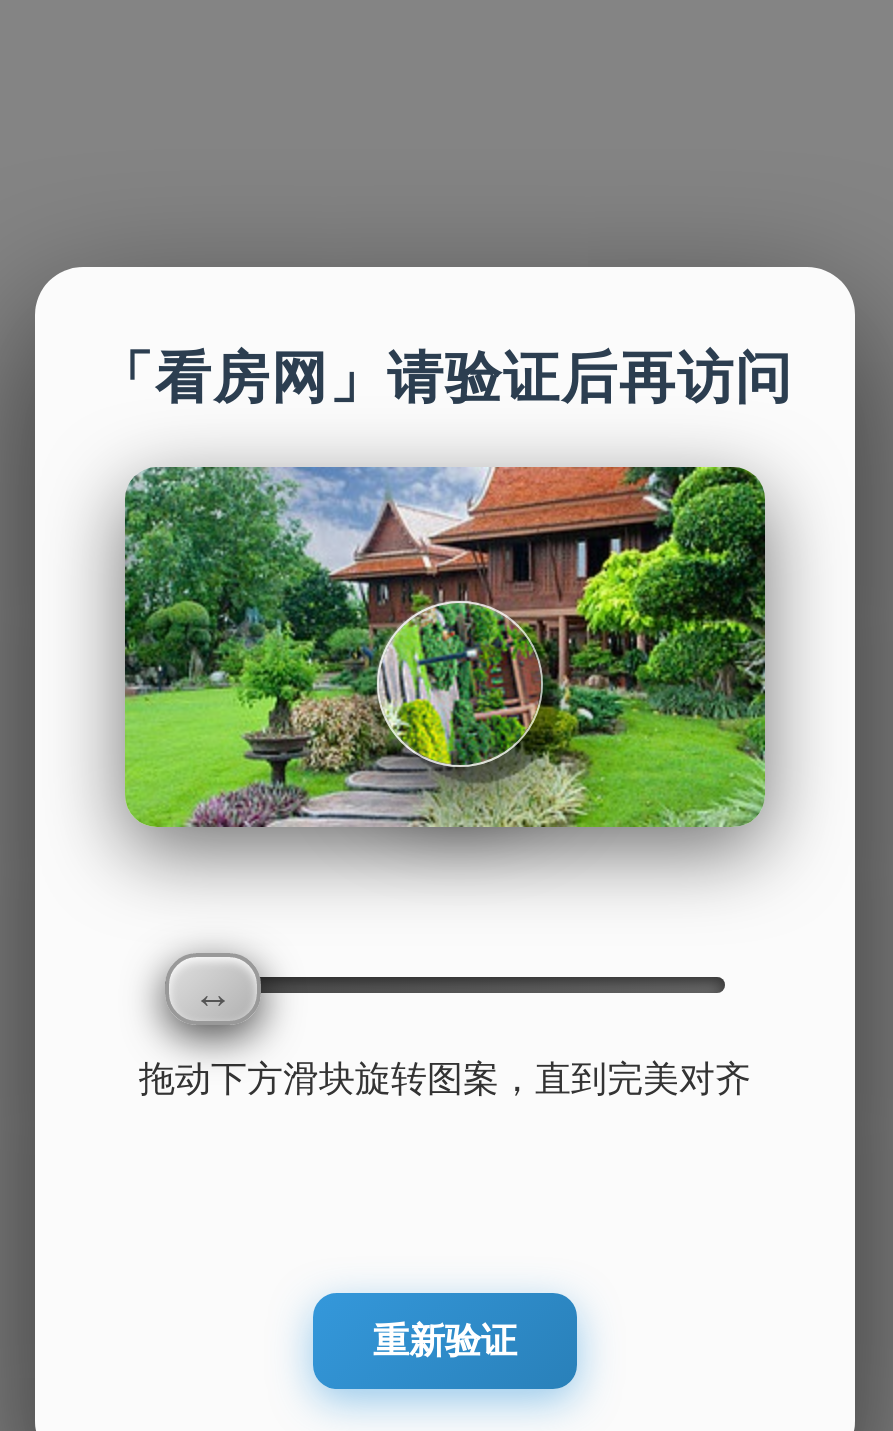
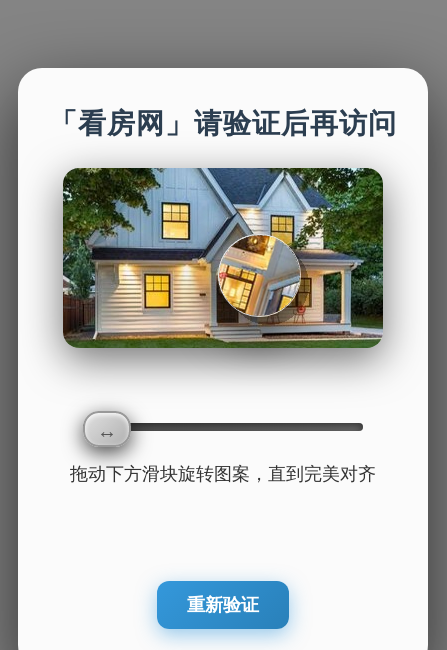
[123,465,767,829] [image] -> [62,167,384,349] [image]

